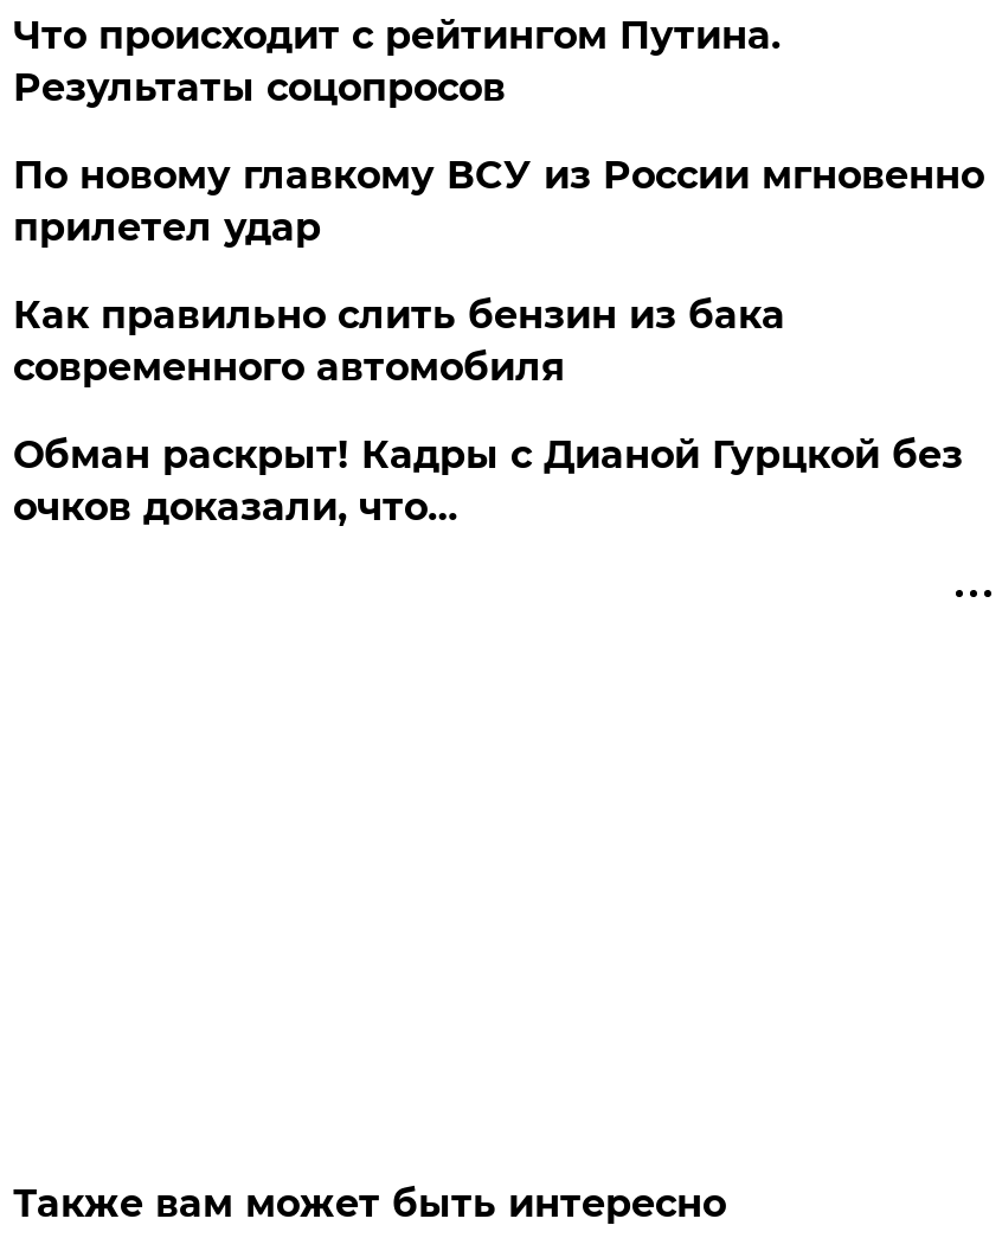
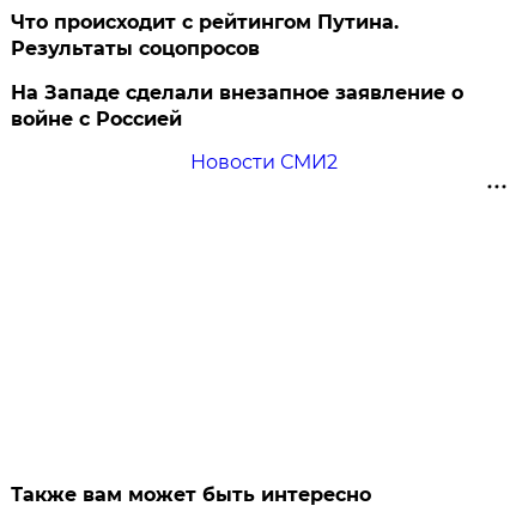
[13,153,984,529] По новому главкому ВСУ из России мгновенно | прилетел удар | Как правильно слить бензин из бака | современного автомобиля | Обман раскрыт! Кадры с Дианой Гурцкой без | очков доказали, что… -> [11,81,464,173] На Западе сделали внезапное заявление о | войне с Россией | Новости СМИ2

